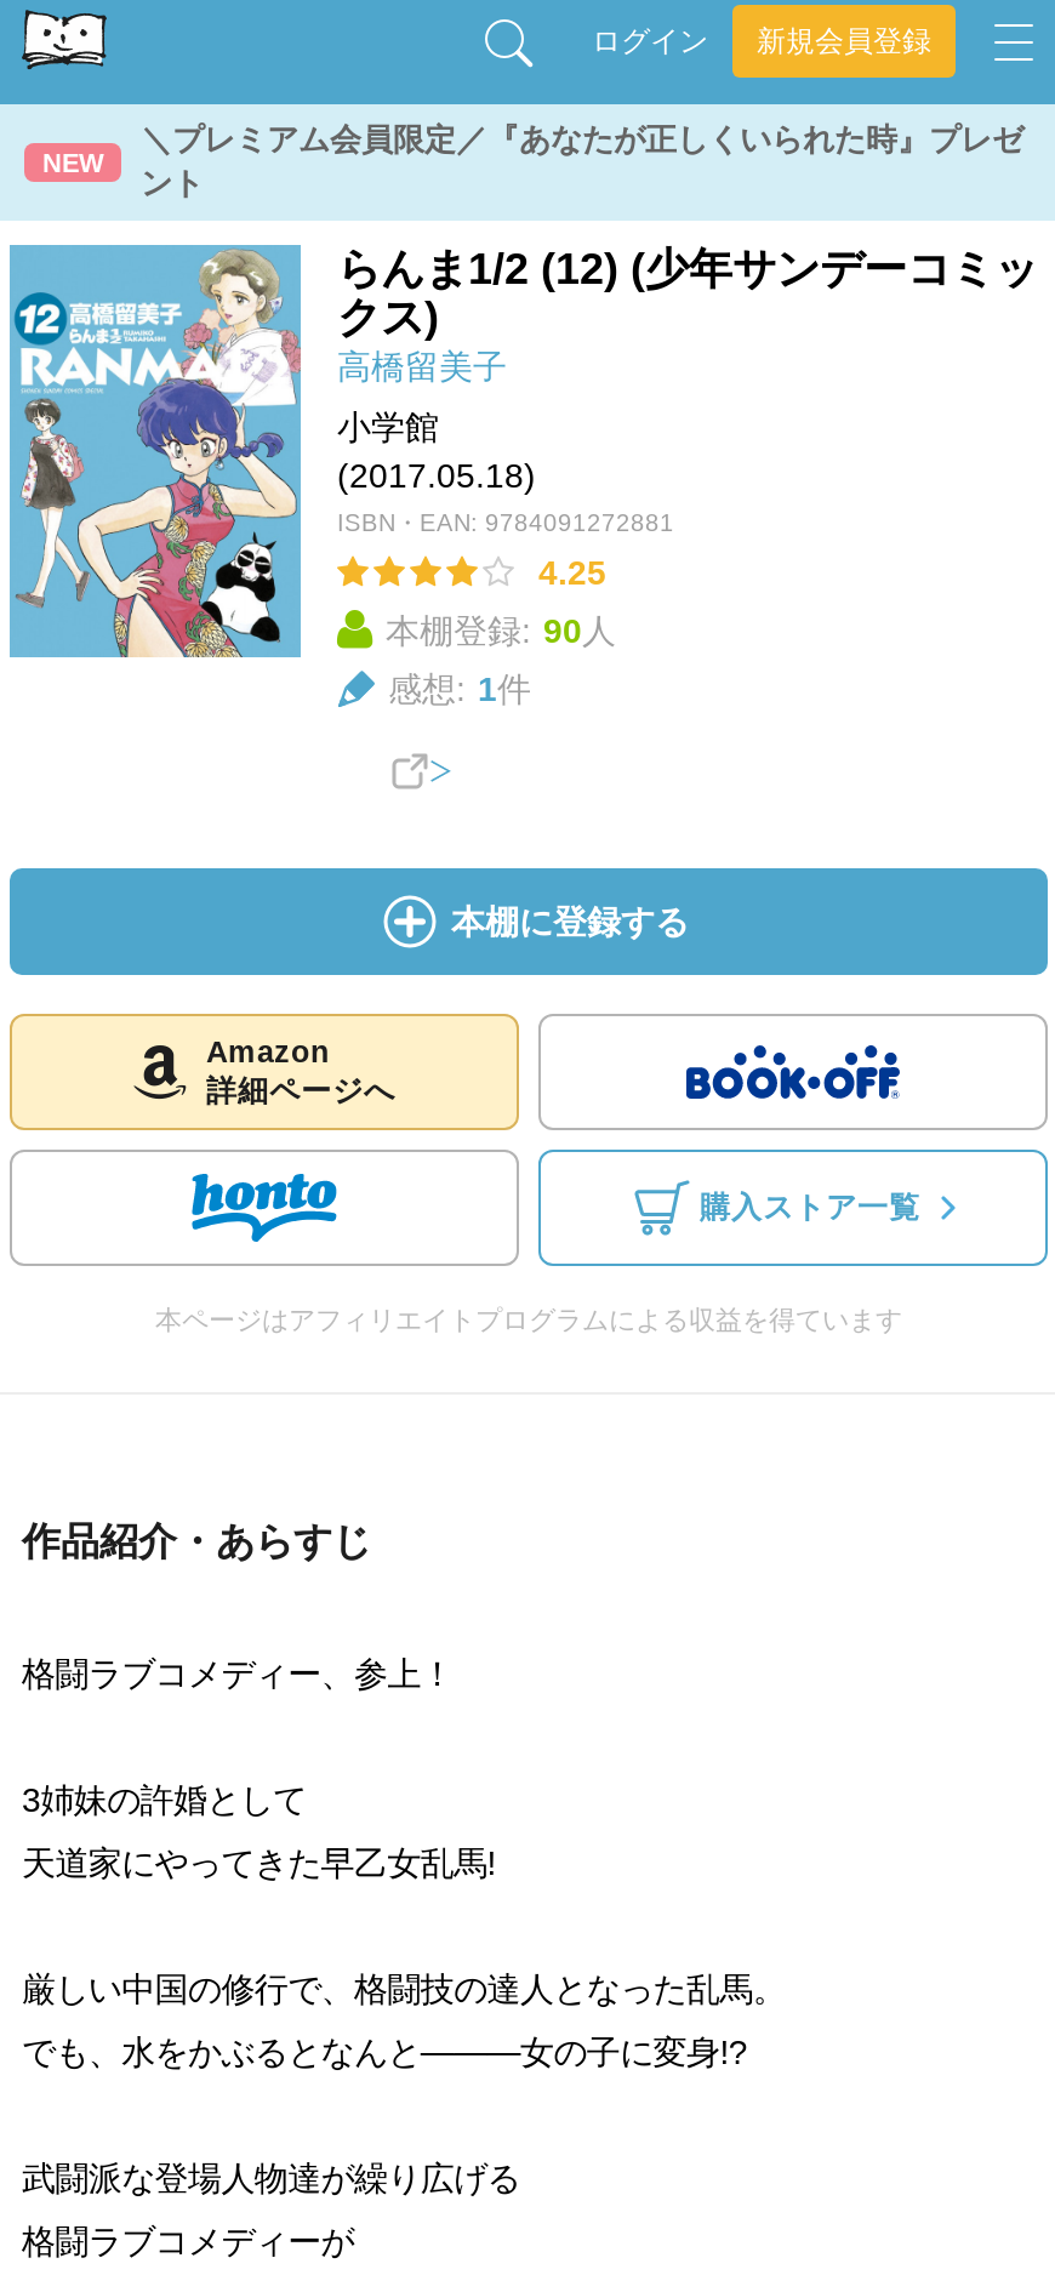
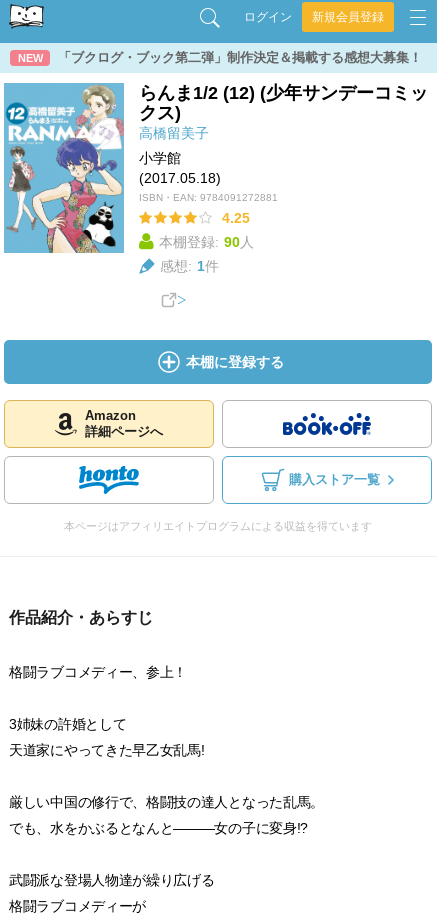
[141,121,1023,201] ＼プレミアム会員限定／『あなたが正しくいられた時』プレゼ | ント -> [58,50,422,65] 「ブクログ・ブック第二弾」制作決定＆掲載する感想大募集！

